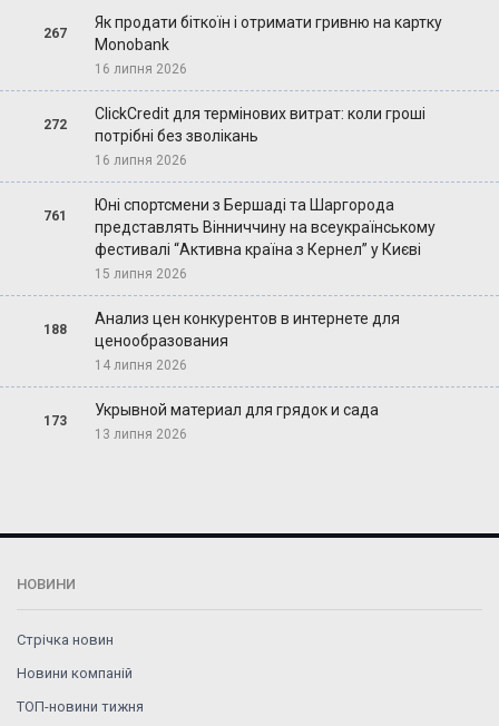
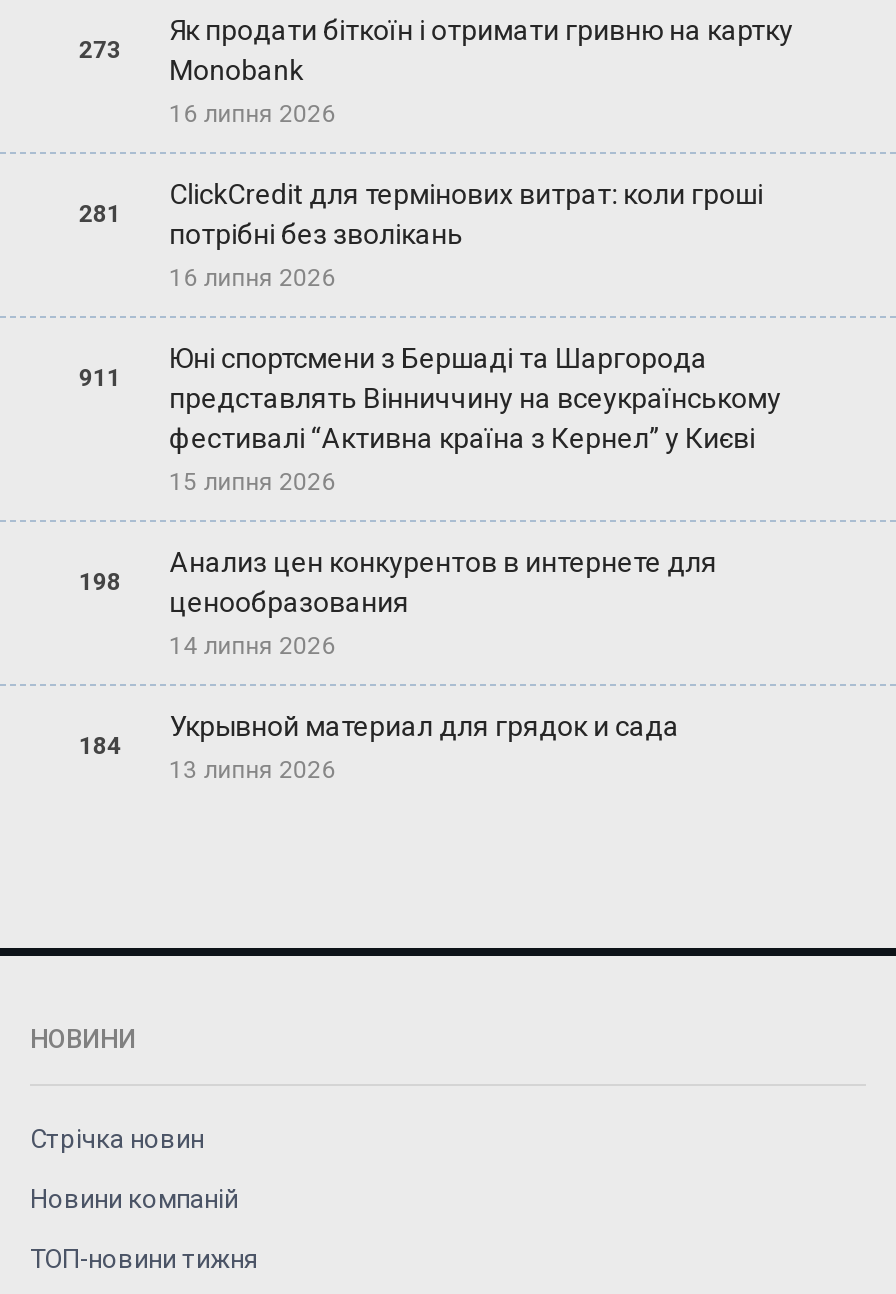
[44,25,67,41] 267 -> [79,35,121,63] 273
[44,117,67,132] 272 -> [79,199,121,227] 281
[44,208,67,223] 761 -> [79,363,121,391] 911
[44,321,67,337] 188 -> [79,567,121,595] 198
[44,413,67,428] 173 -> [79,731,121,759] 184

